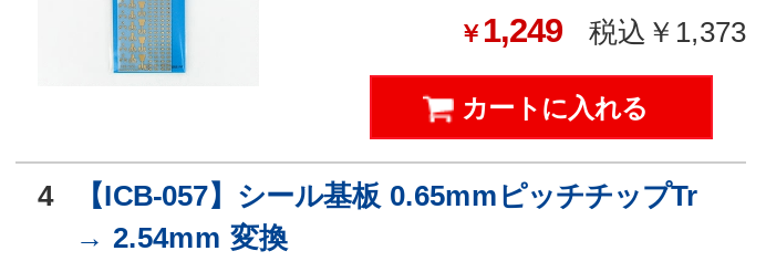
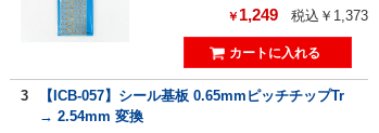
[38,179,697,212] 4 【ICB-057】シール基板 0.65mmピッチチップTr -> [21,88,344,104] 3 【ICB-057】シール基板 0.65mmピッチチップTr

